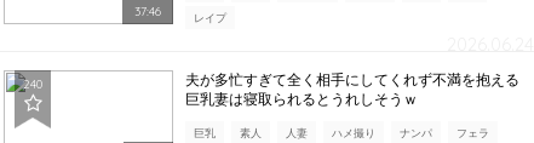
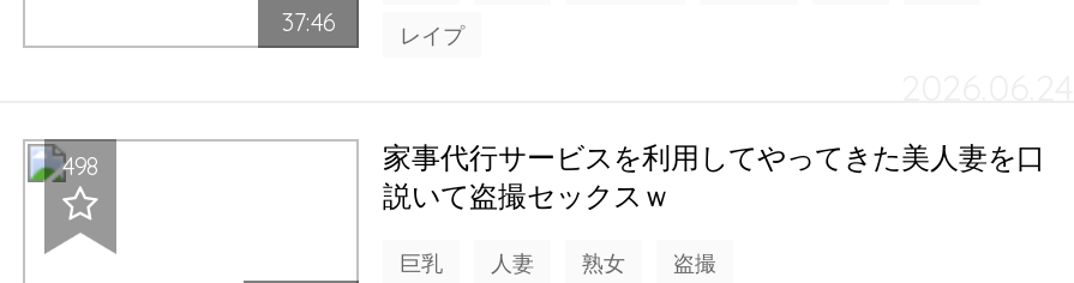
[23,76,42,92] 240 -> [62,151,98,182] 498
[185,70,519,108] 夫が多忙すぎて全く相手にしてくれず不満を抱える | 巨乳妻は寝取られるとうれしそうｗ -> [383,139,1045,213] 家事代行サービスを利用してやってきた美人妻を口 | 説いて盗撮セックスｗ
[240,126,262,139] 素人 -> none
[332,126,489,139] ハメ撮り | ナンパ | フェラ -> [582,249,716,276] 熟女 | 盗撮

